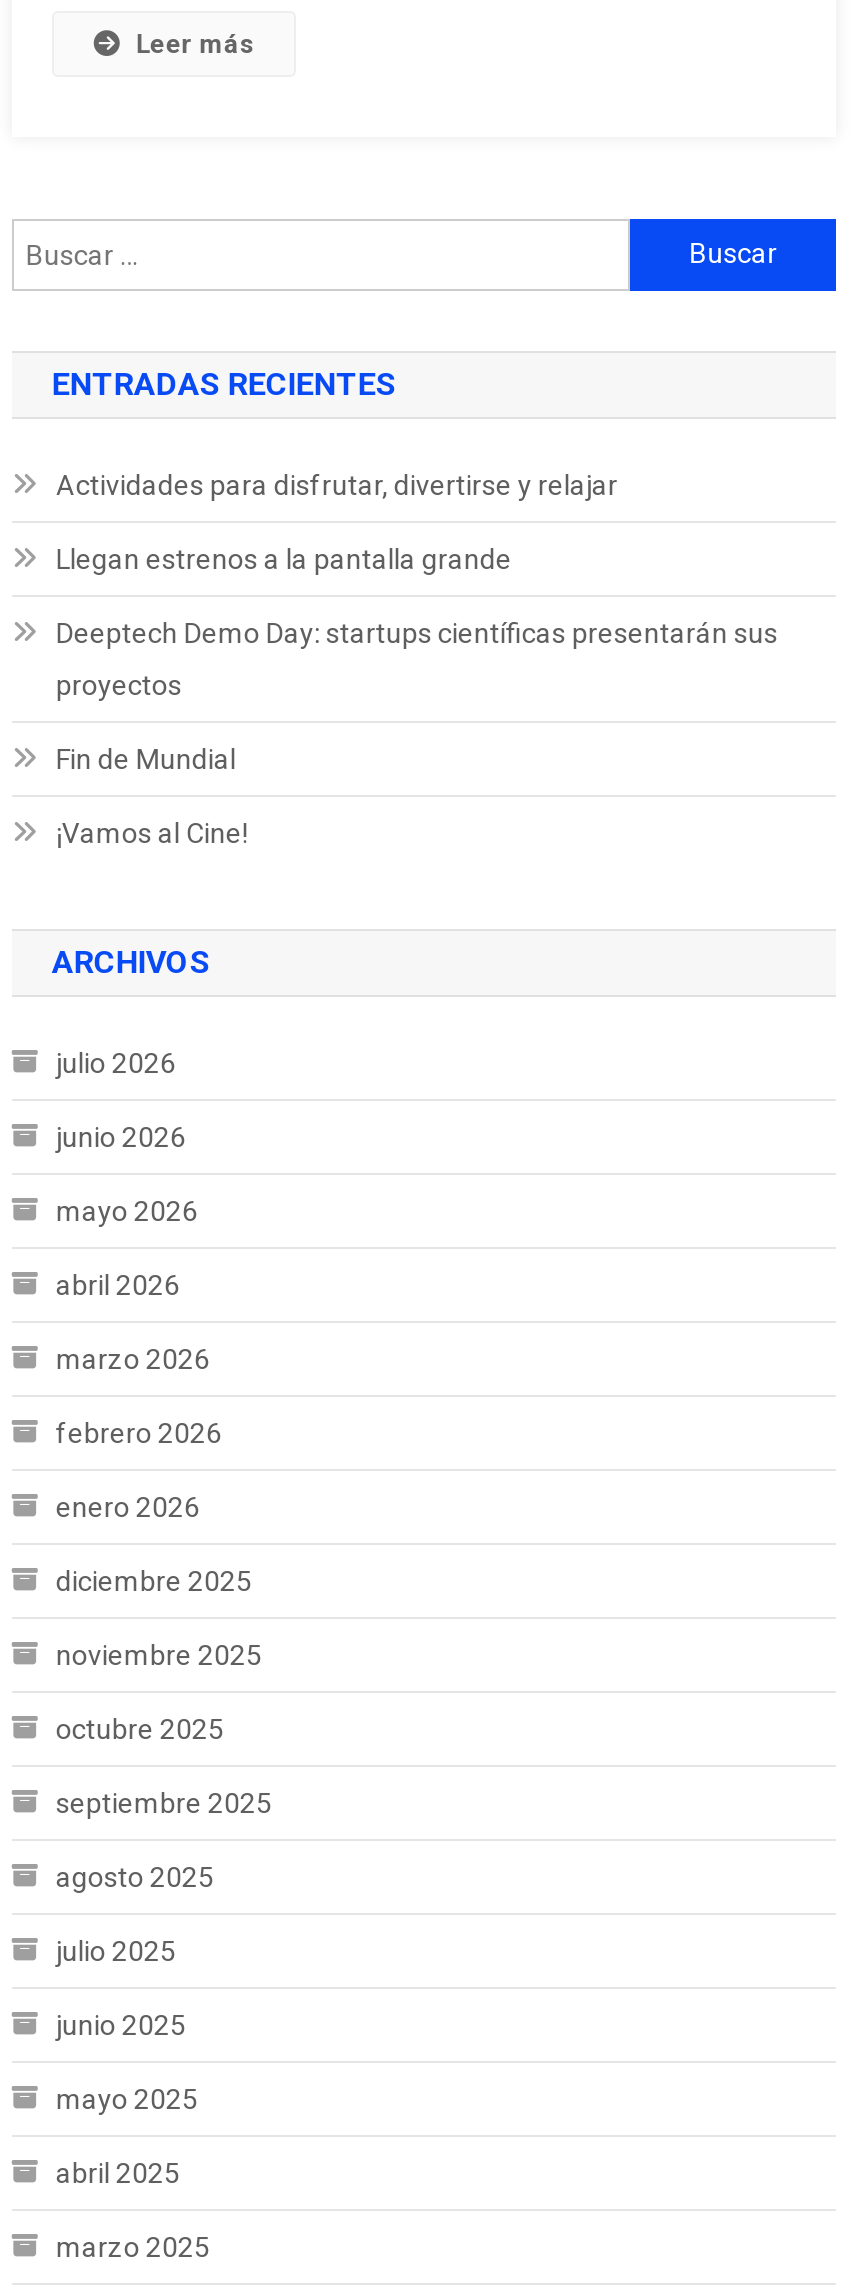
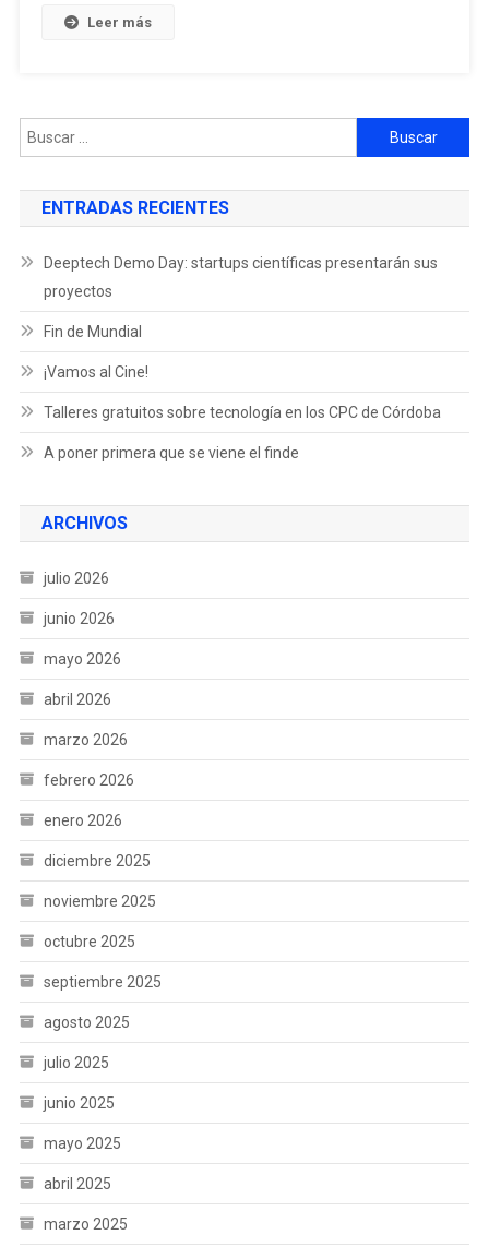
[56,468,618,574] Actividades para disfrutar, divertirse y relajar | Llegan estrenos a la pantalla grande -> none
moved [56,616,778,848] -> [44,255,438,381]: Deeptech Demo Day: startups científicas presentarán sus | proyectos | Fin de Mundial | ¡Vamos al Cine!
none -> [44,404,441,462] Talleres gratuitos sobre tecnología en los CPC de Córdoba | A poner primera que se viene el finde

